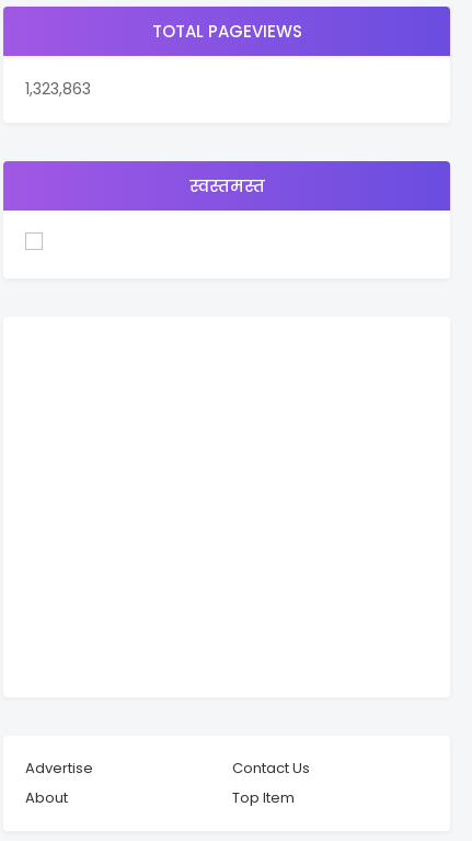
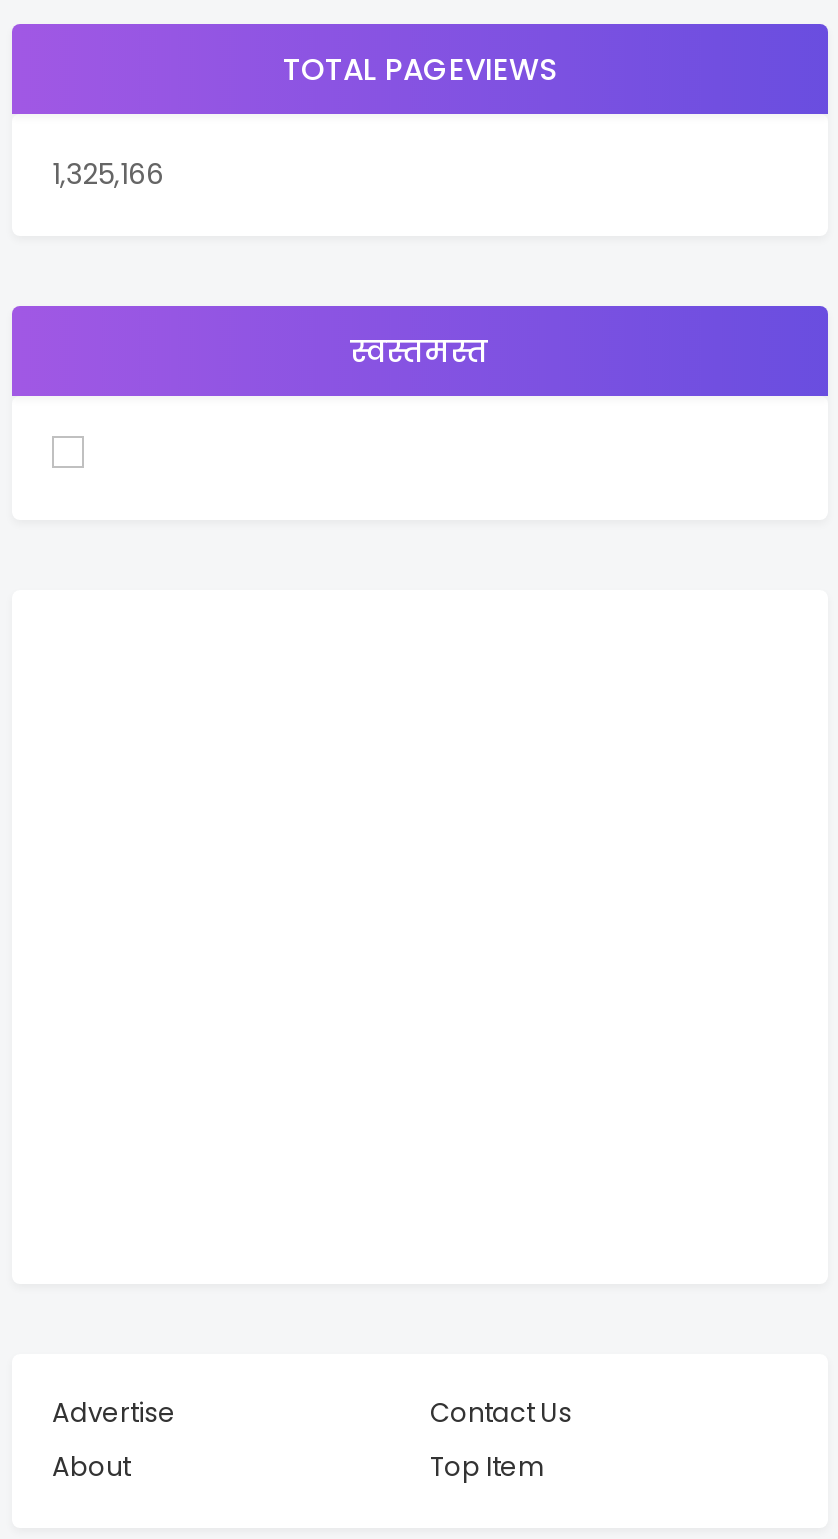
[25,78,91,100] 1,323,863 -> [52,154,164,194] 1,325,166

